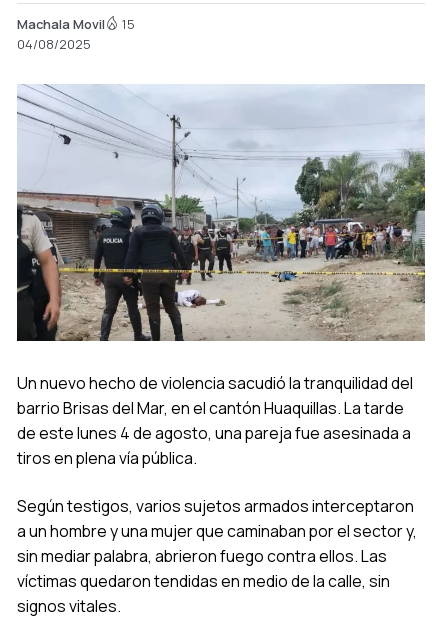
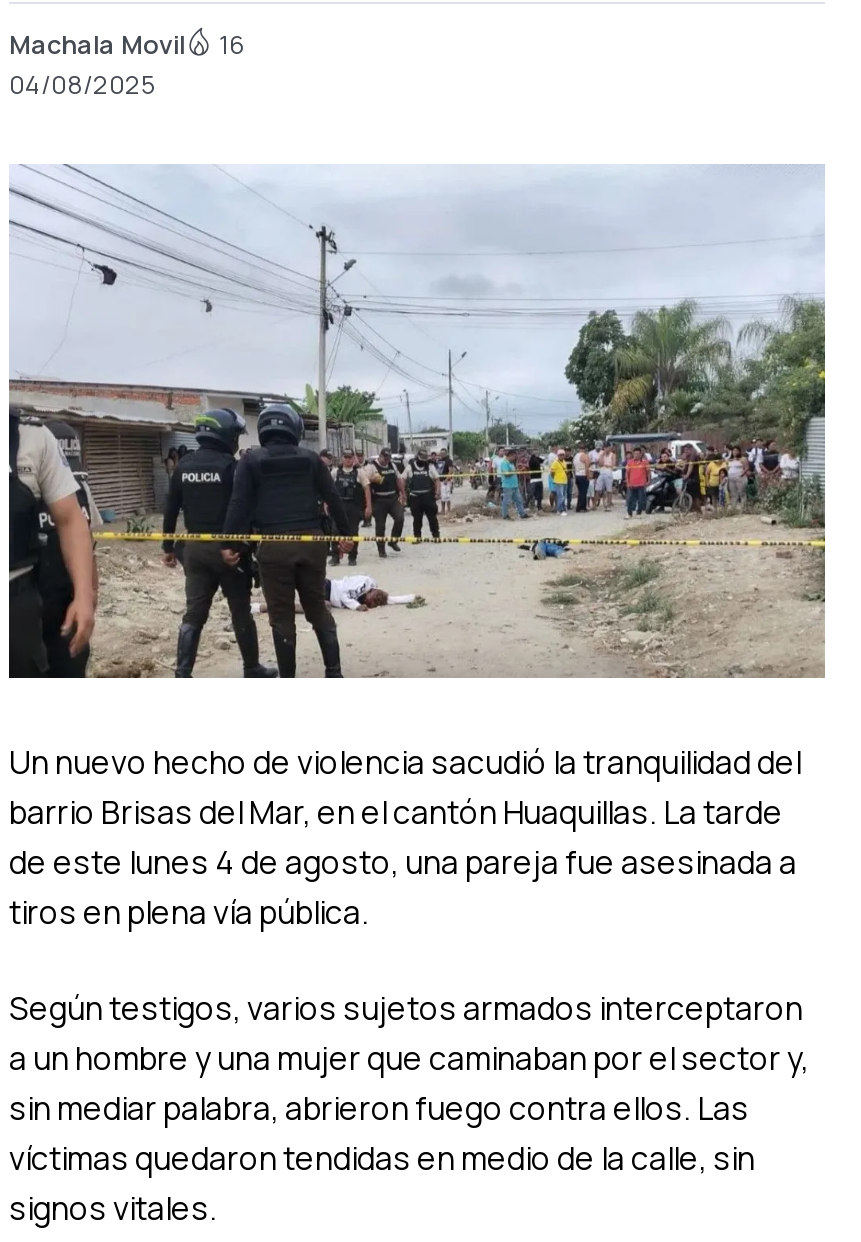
[17,15,135,33] Machala Movil 15 -> [9,26,245,62] Machala Movil 16

